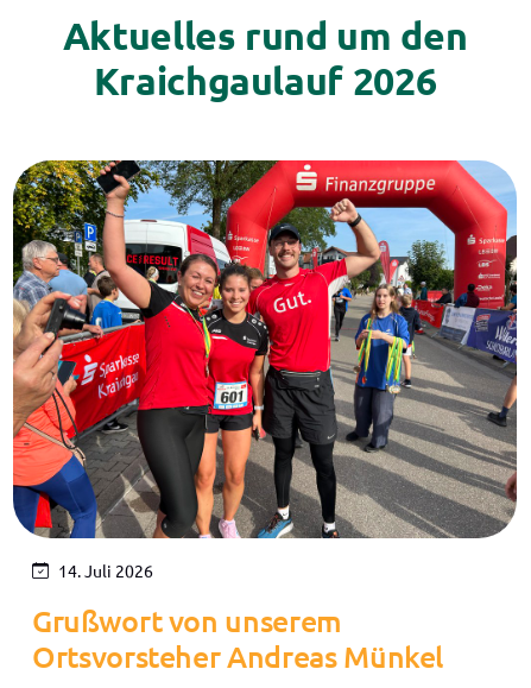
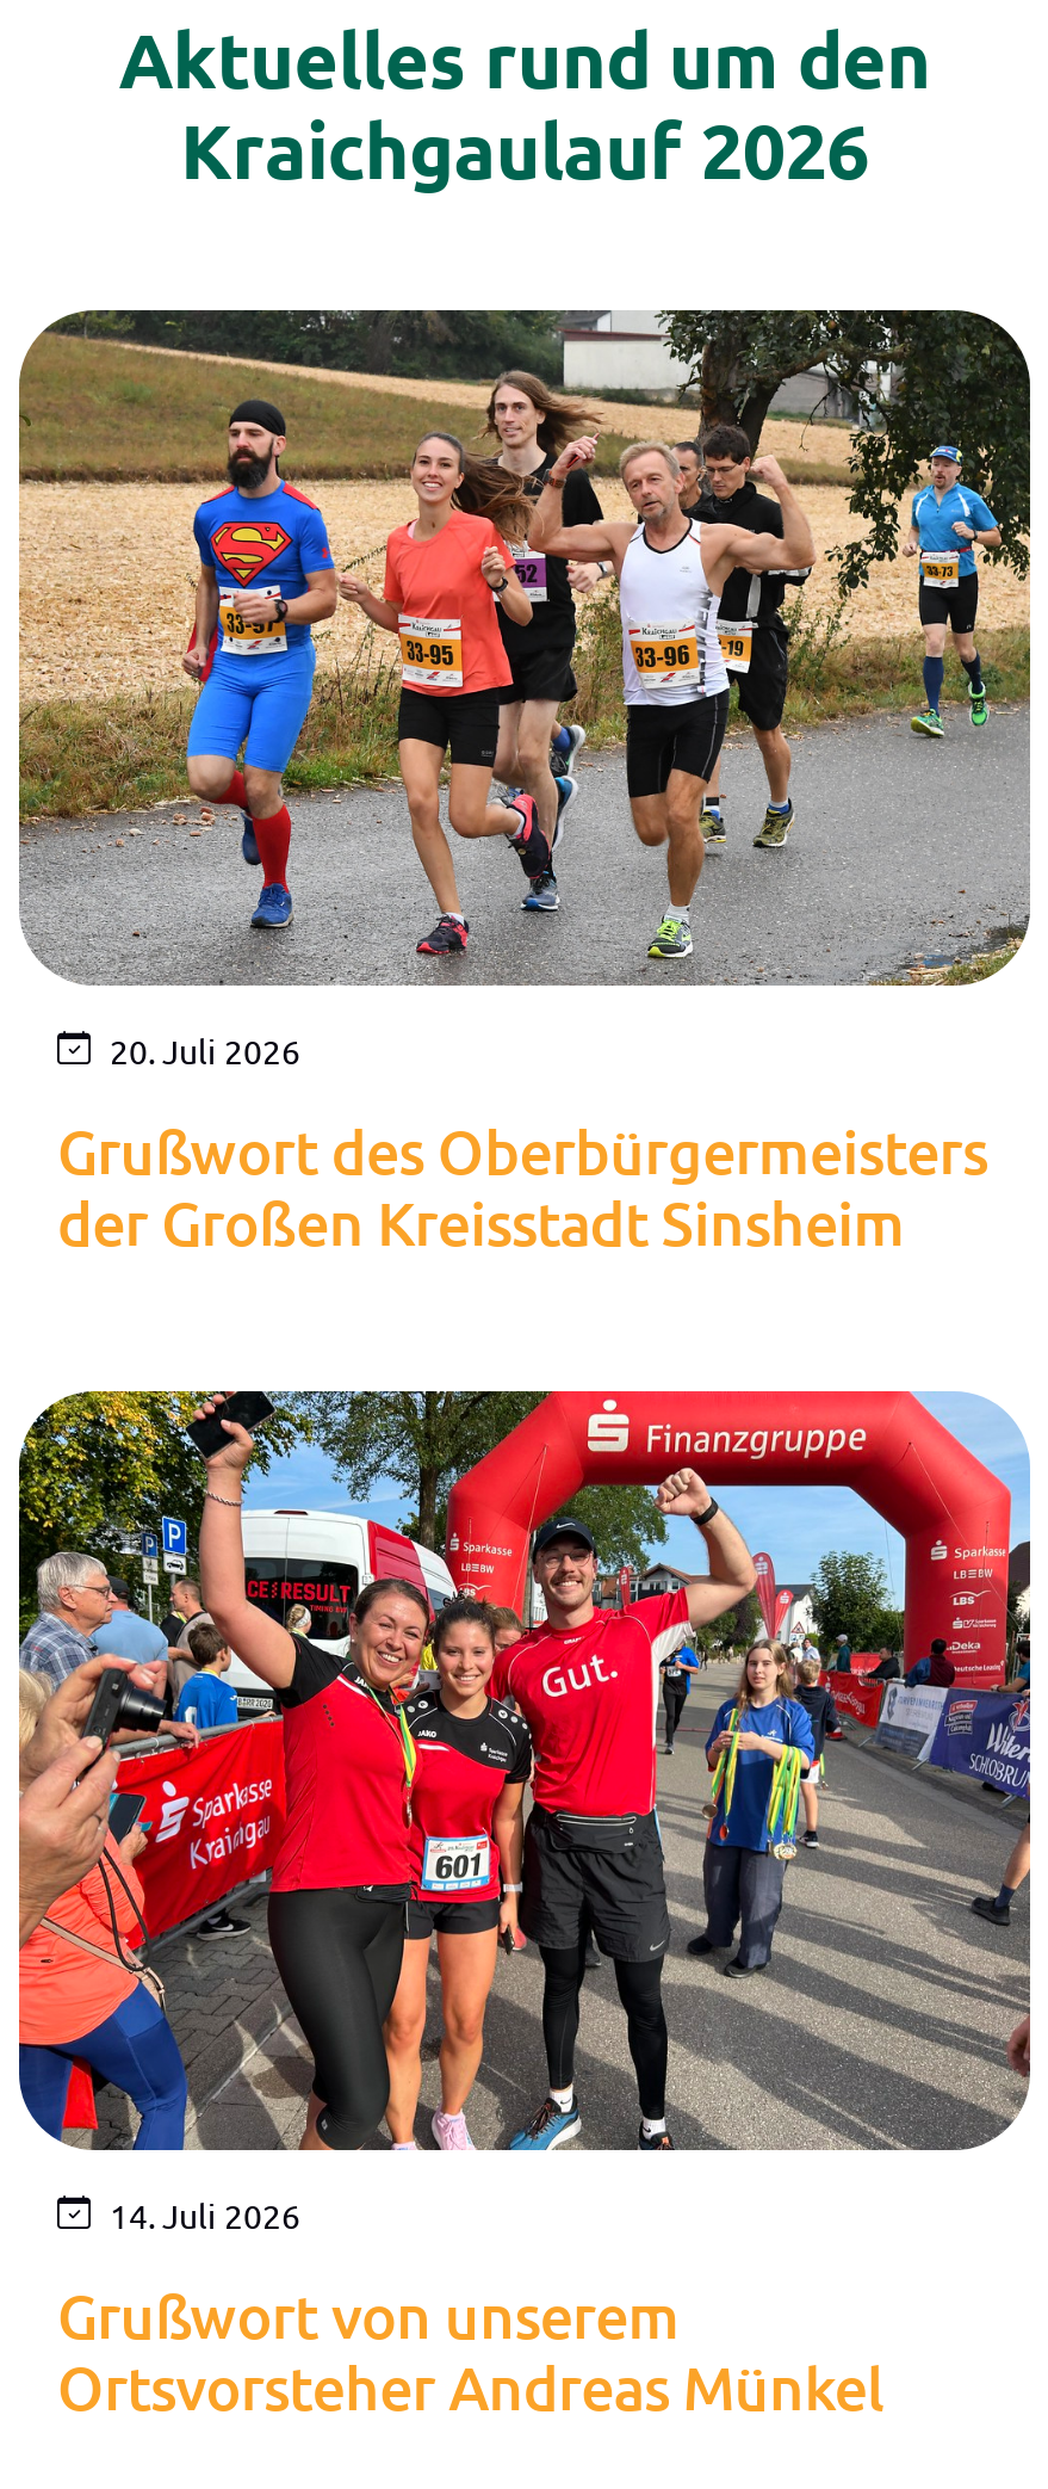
none -> [17,308,1033,1259] [image] | 20. Juli 2026 | Grußwort des Oberbürgermeisters | der Großen Kreisstadt Sinsheim

